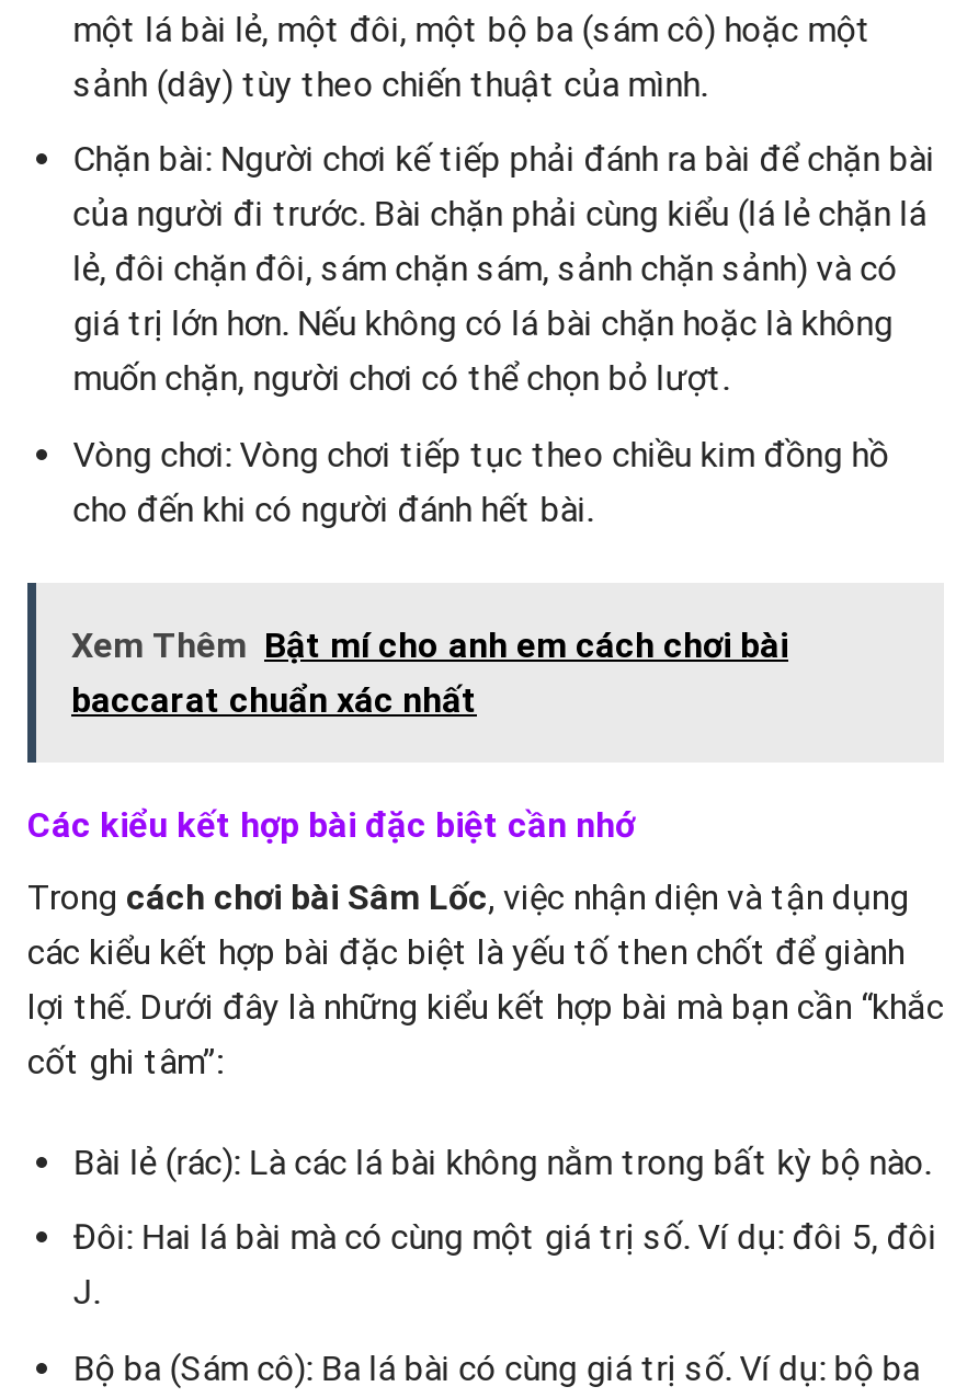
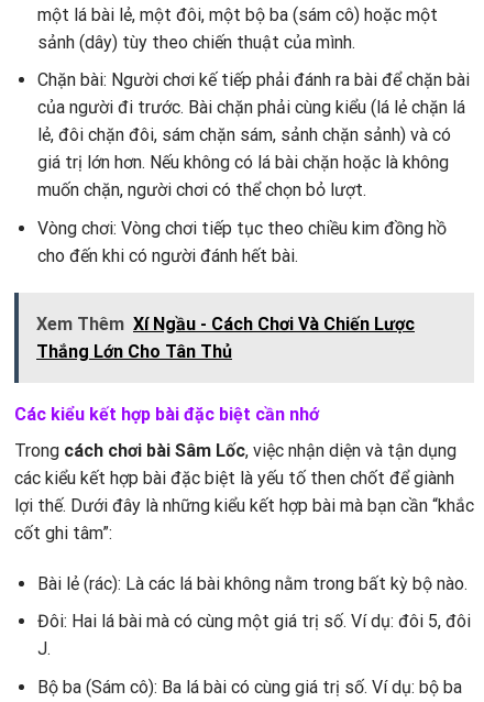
[71,624,788,720] Xem Thêm Bật mí cho anh em cách chơi bài | baccarat chuẩn xác nhất -> [36,313,415,362] Xem Thêm Xí Ngầu - Cách Chơi Và Chiến Lược | Thắng Lớn Cho Tân Thủ

